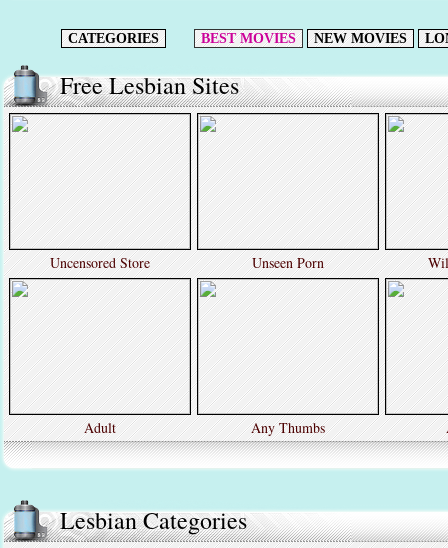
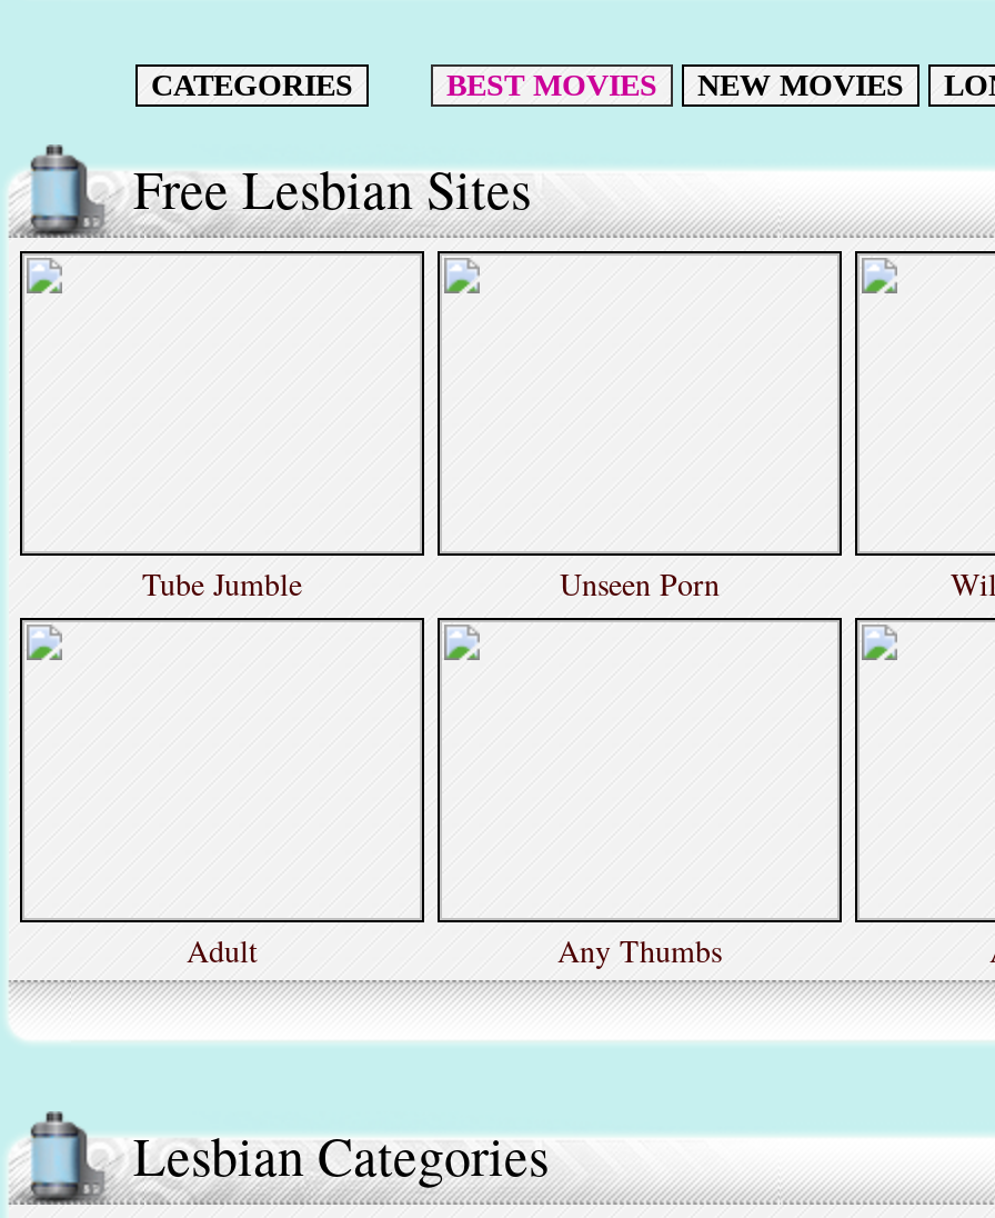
[50,253,150,272] Uncensored Store -> [142,562,302,605] Tube Jumble

